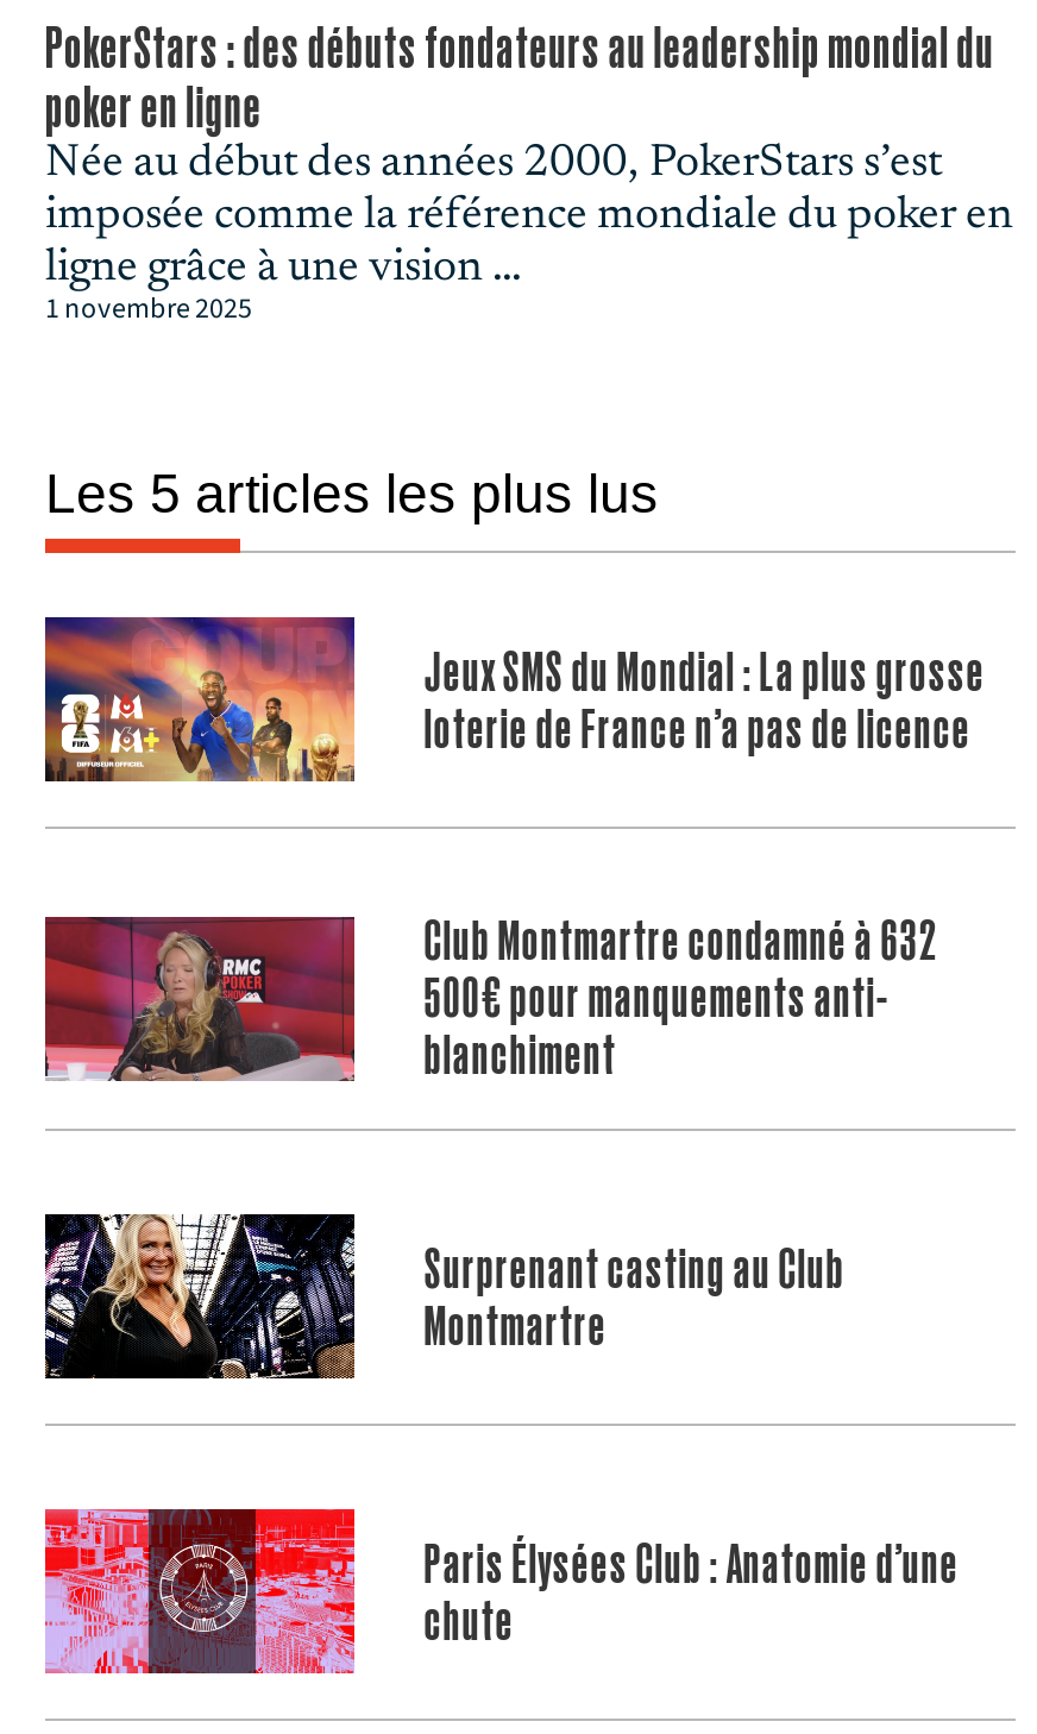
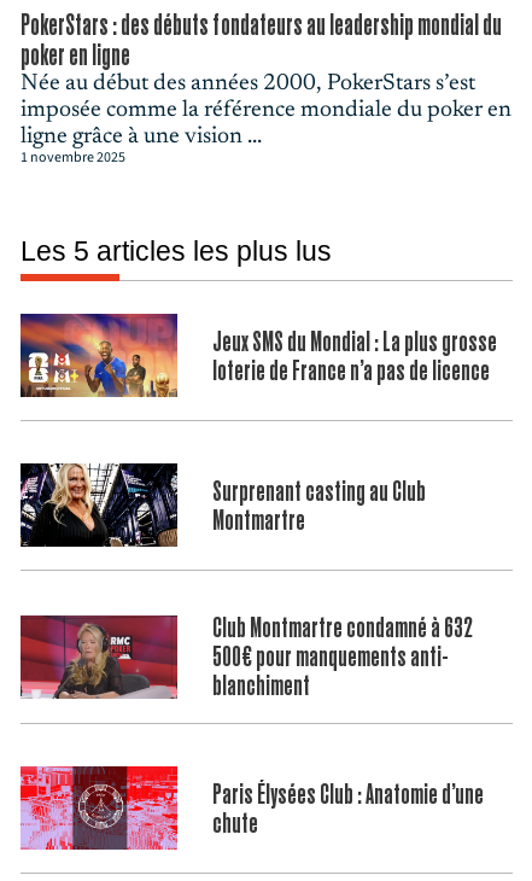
moved [43,908,938,1086] -> [19,611,473,701]: [image] | Club Montmartre condamné à 632 | 500€ pour manquements anti- | blanchiment
moved [43,1212,845,1381] -> [19,462,426,548]: [image] | Surprenant casting au Club | Montmartre

